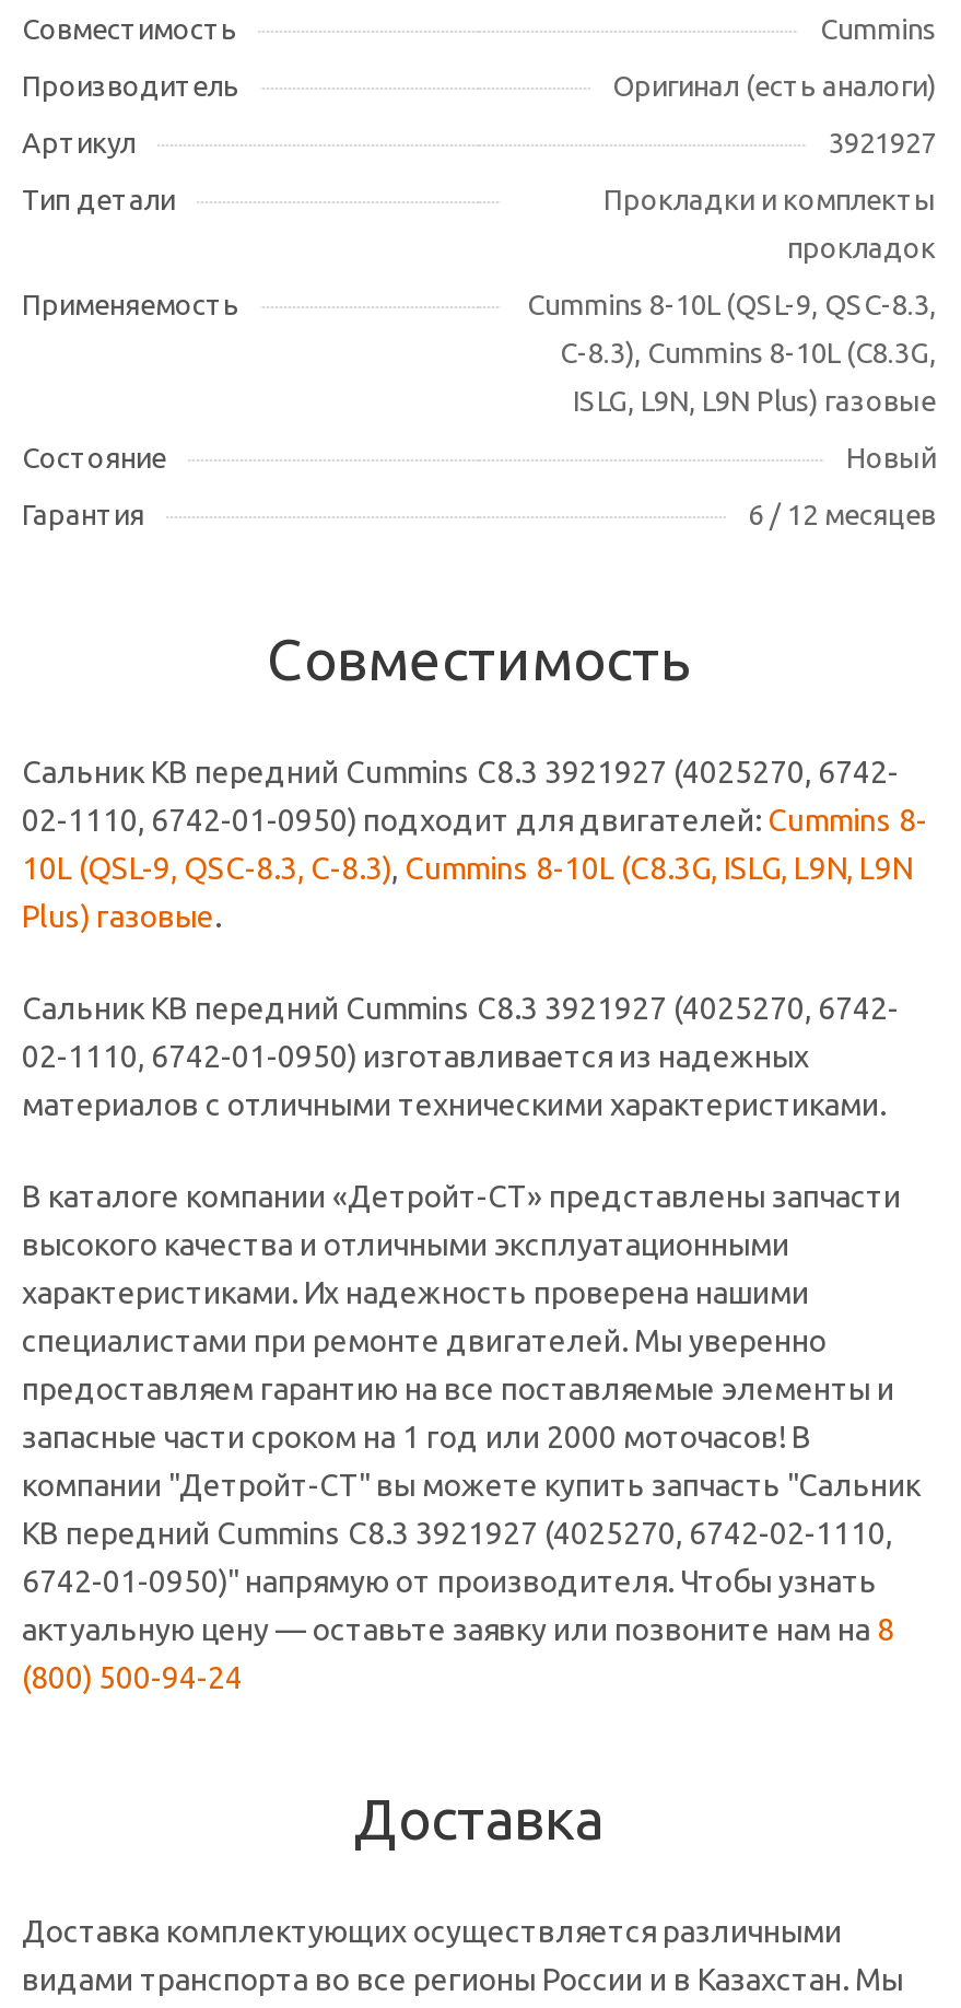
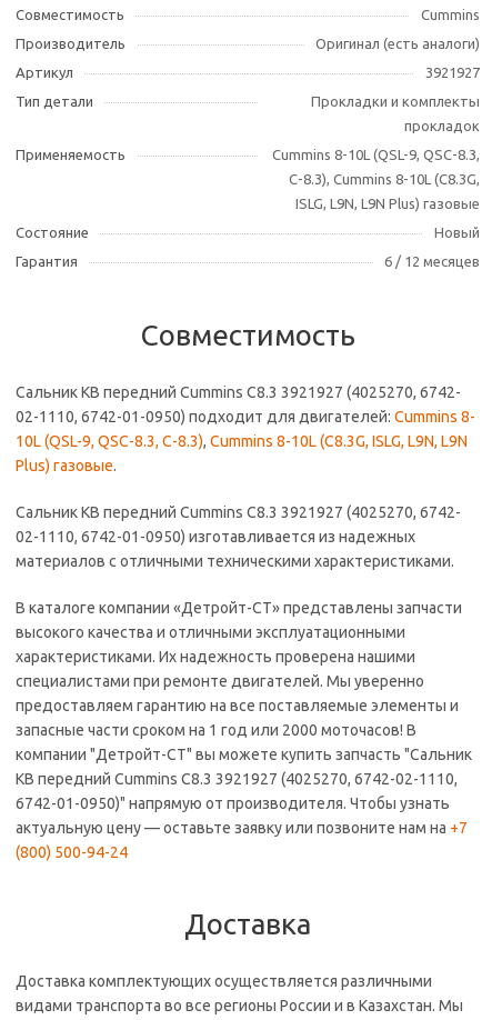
[22,1612,894,1647] актуальную цену — оставьте заявку или позвоните нам на 8 -> [16,819,468,837] актуальную цену — оставьте заявку или позвоните нам на +7

